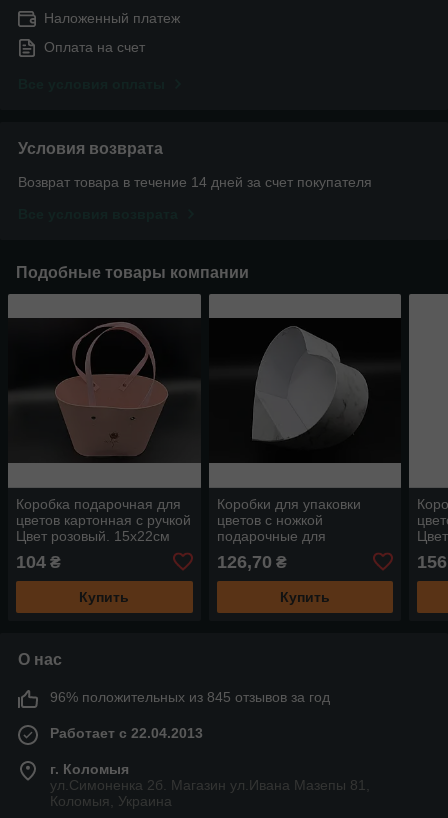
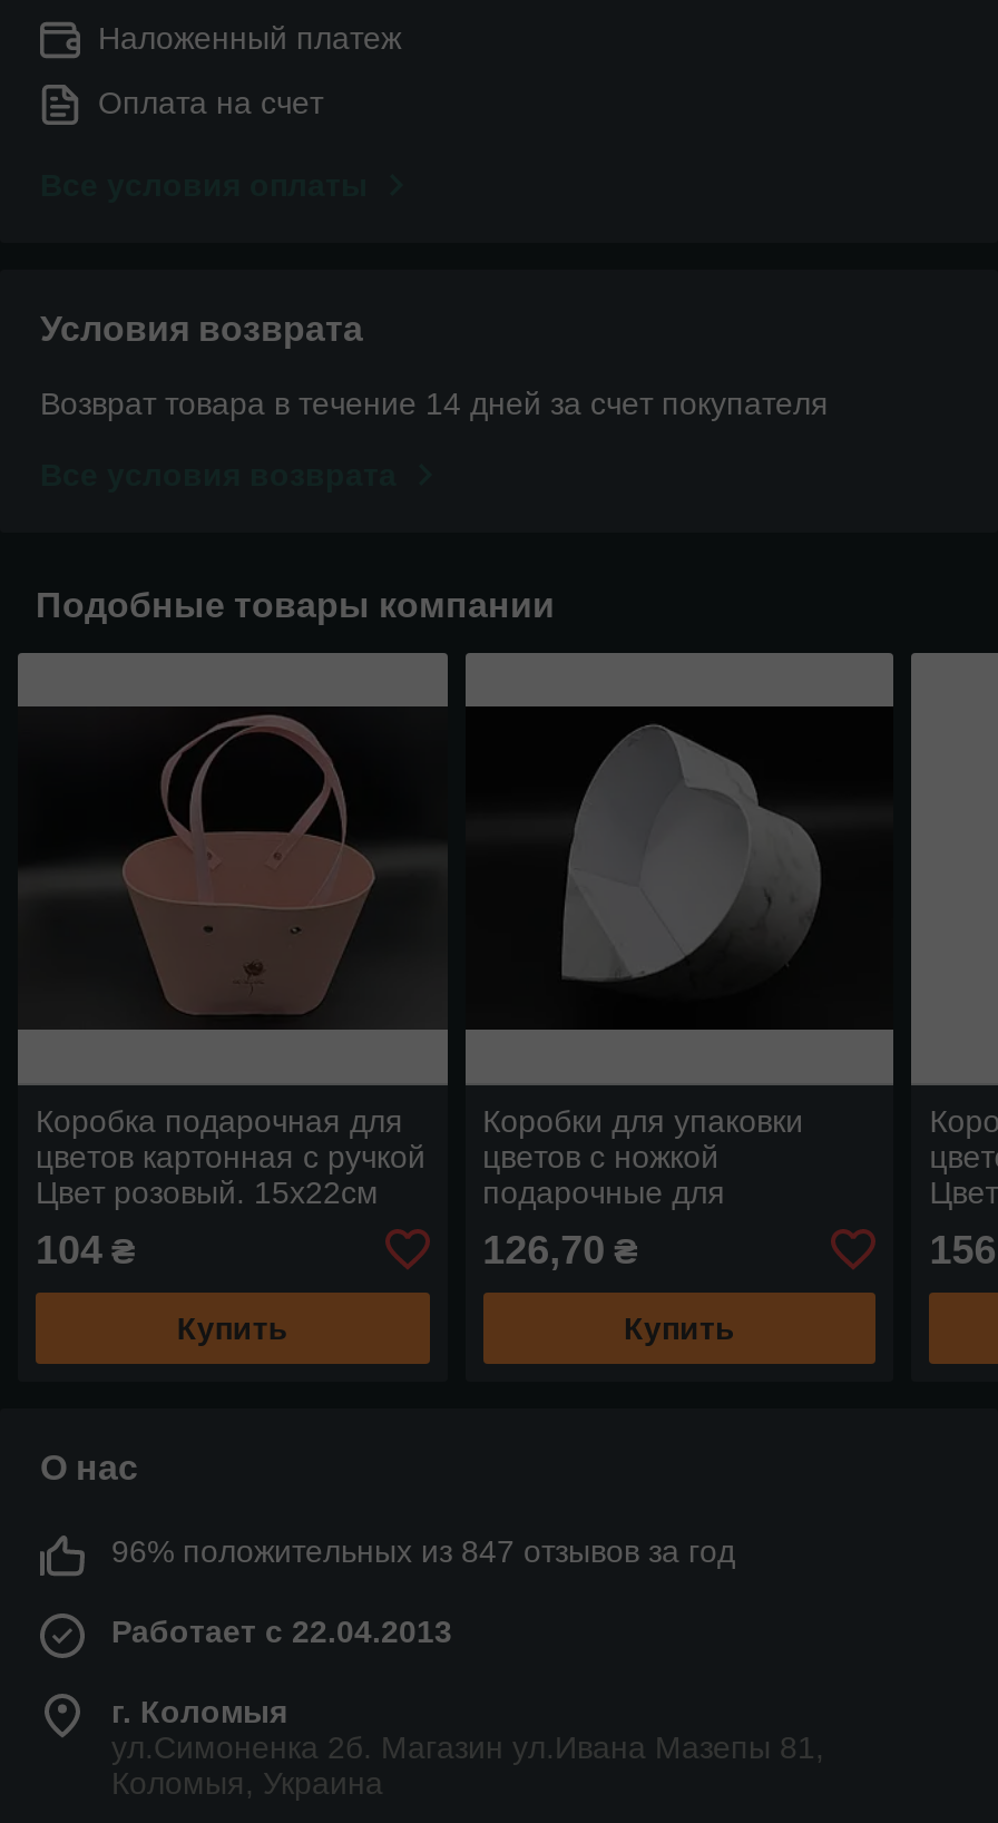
[50,689,330,705] 96% положительных из 845 отзывов за год -> [111,1533,735,1568] 96% положительных из 847 отзывов за год

